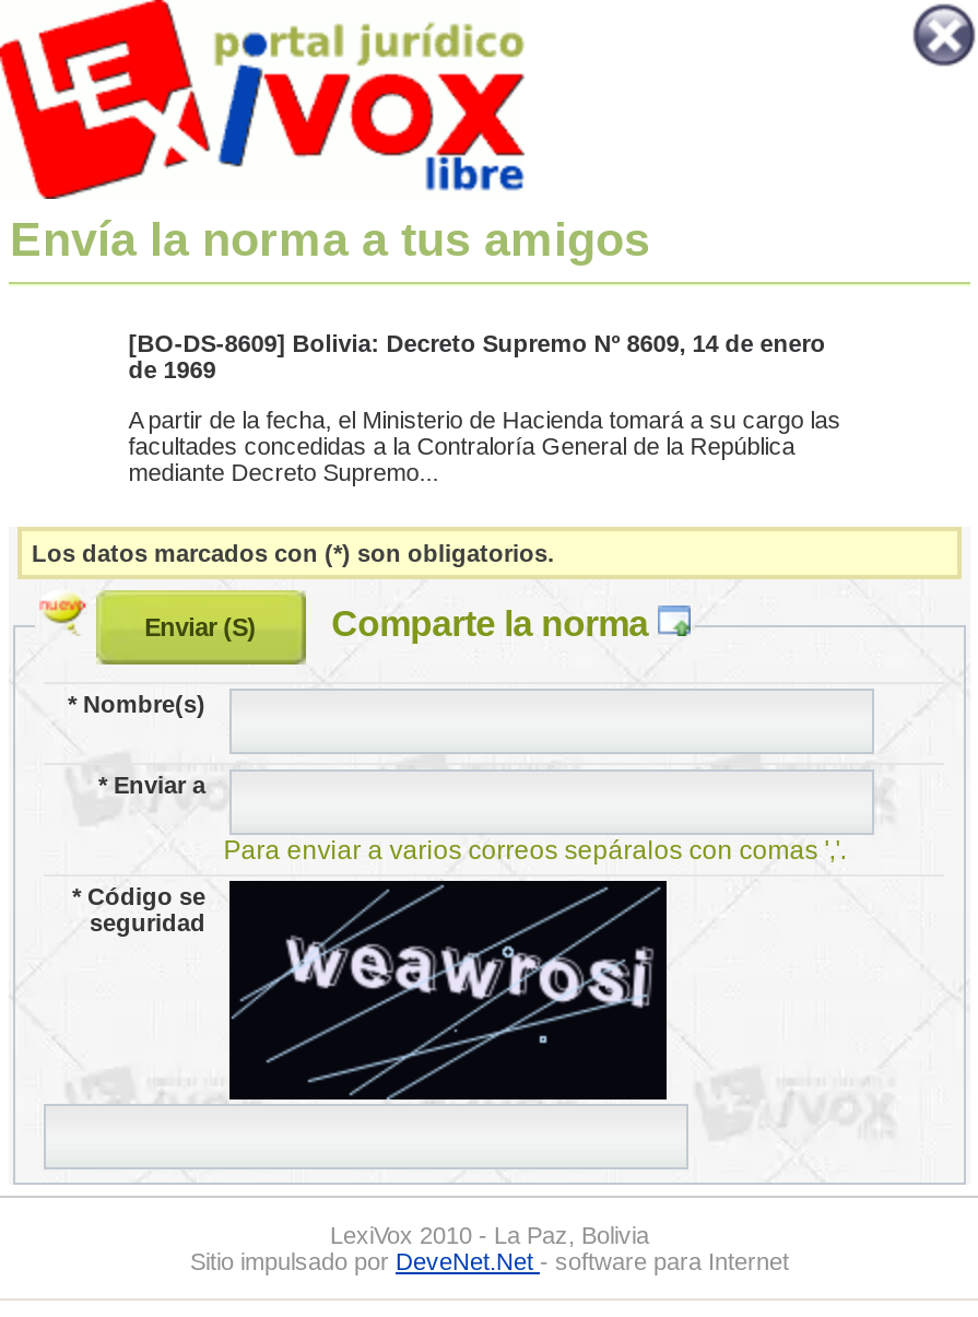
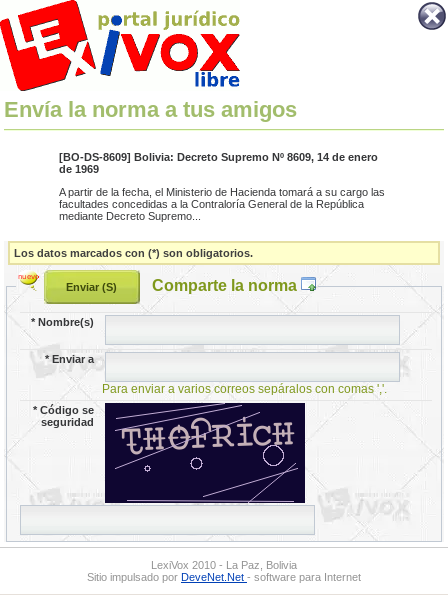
[232,879,662,1100] [image] -> [106,402,304,503] [image]

